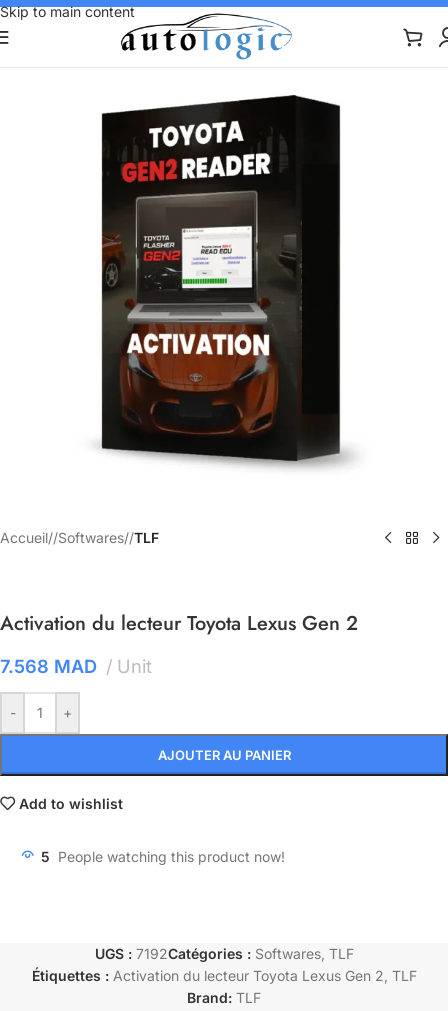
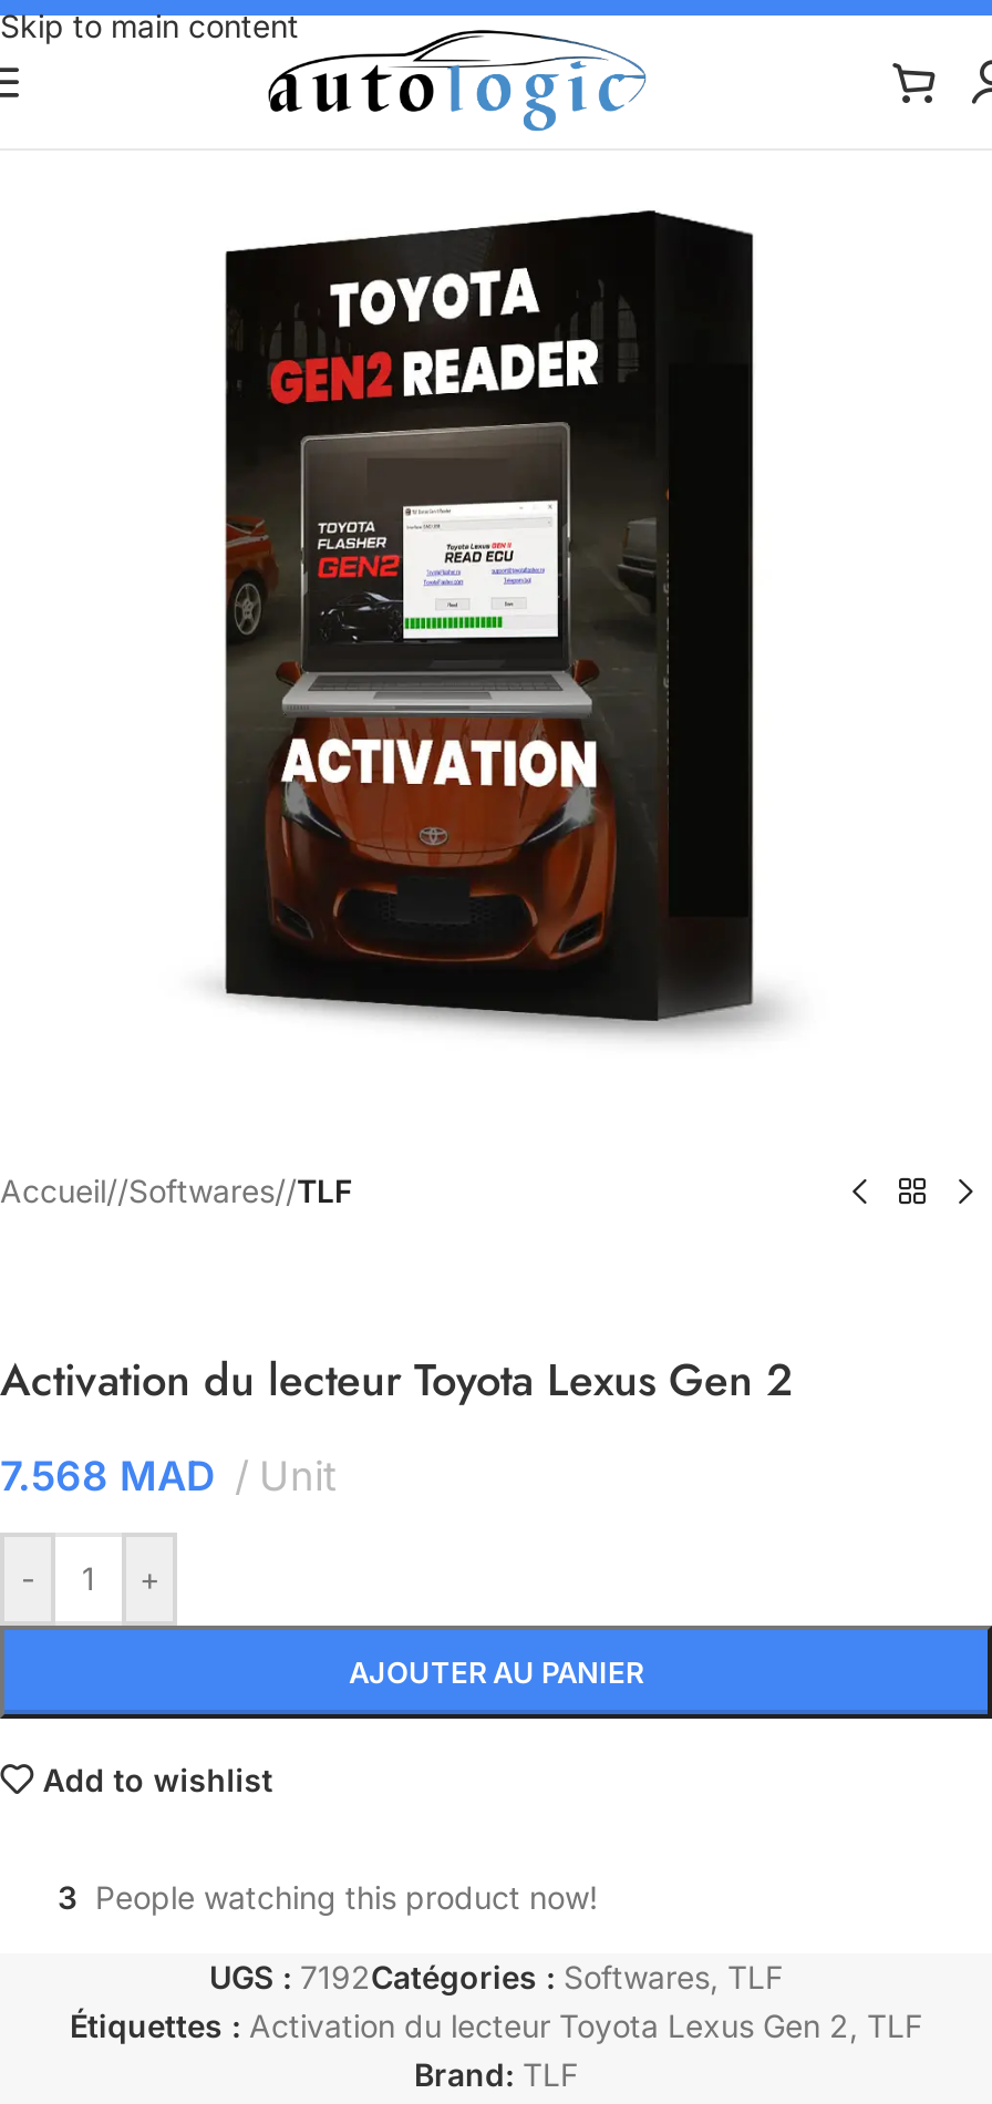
[41,848,285,865] 5 People watching this product now! -> [58,1878,598,1916] 3 People watching this product now!

